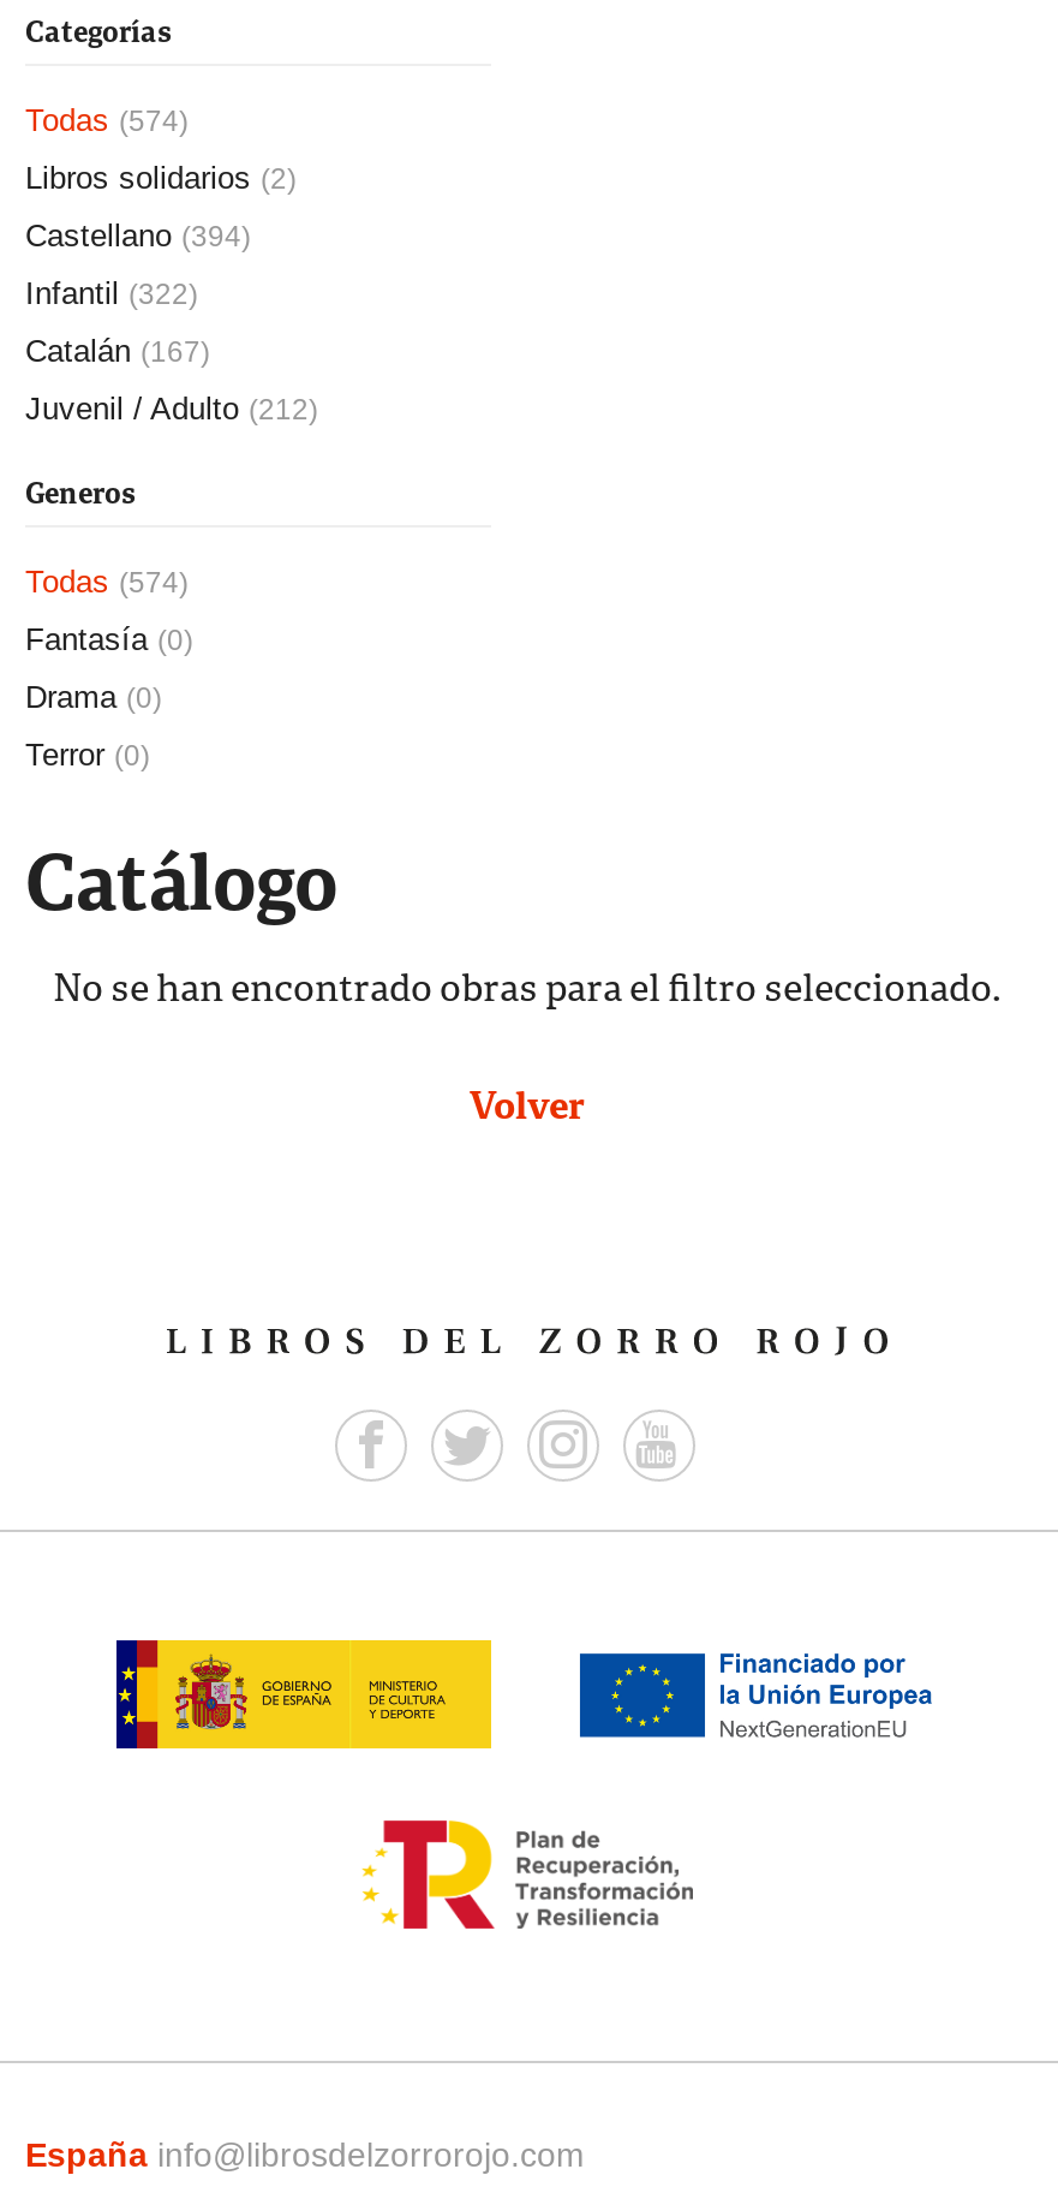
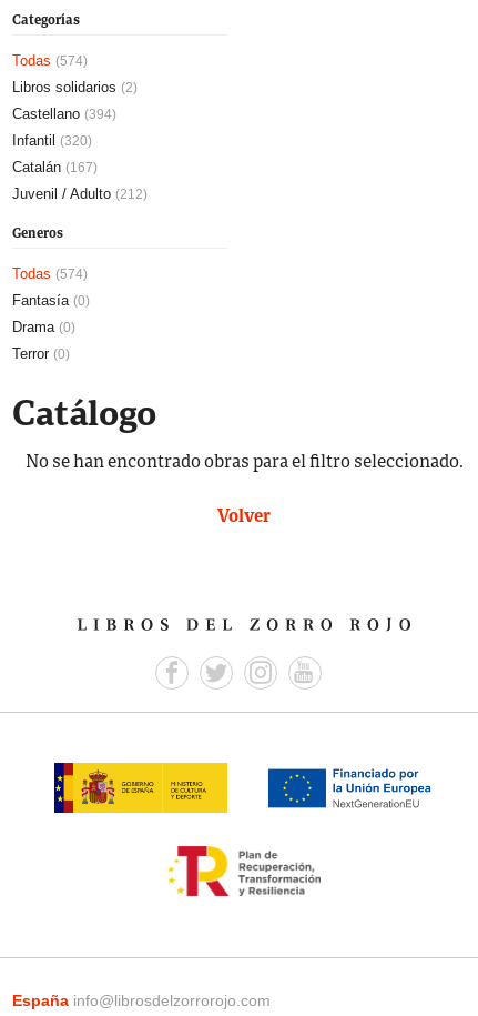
[25,275,198,311] Infantil (322) -> [12,132,92,149] Infantil (320)

